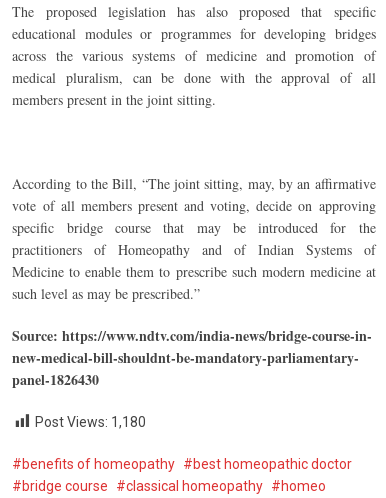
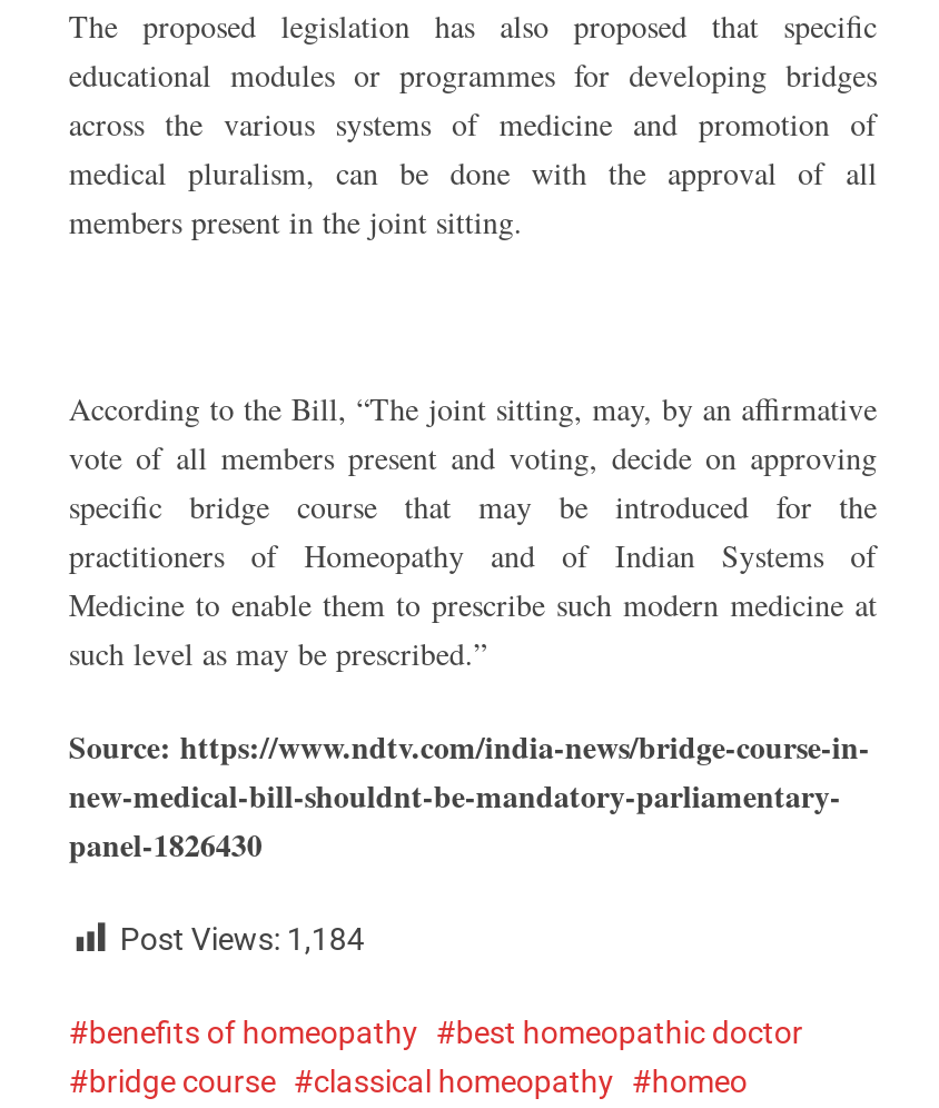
[35,414,146,430] Post Views: 1,180 -> [120,921,365,957] Post Views: 1,184

